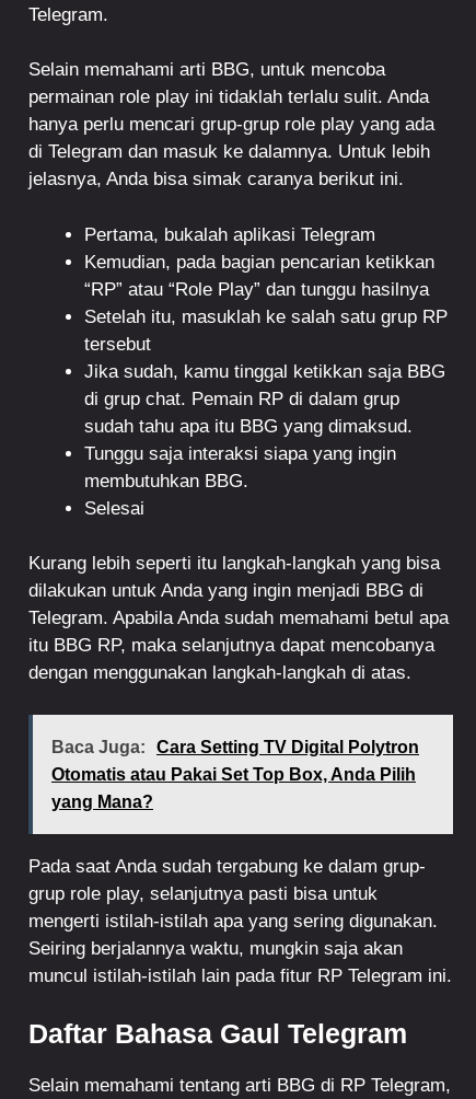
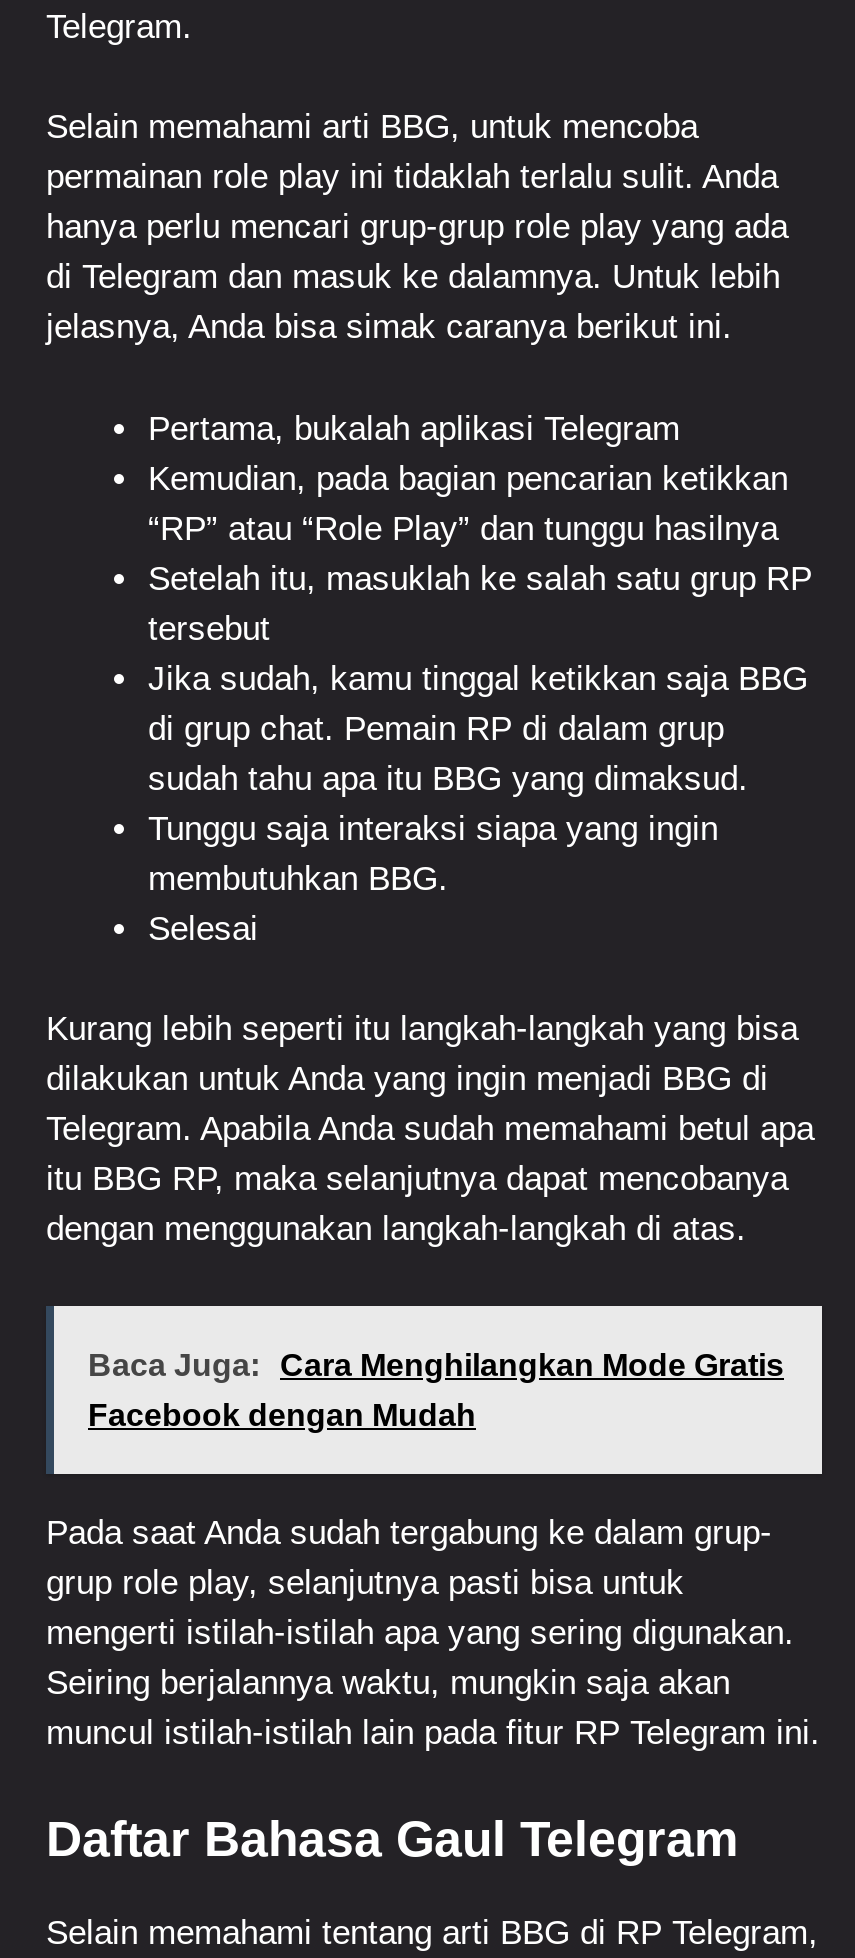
[51,737,419,811] Baca Juga: Cara Setting TV Digital Polytron | Otomatis atau Pakai Set Top Box, Anda Pilih | yang Mana? -> [88,1347,784,1431] Baca Juga: Cara Menghilangkan Mode Gratis | Facebook dengan Mudah

